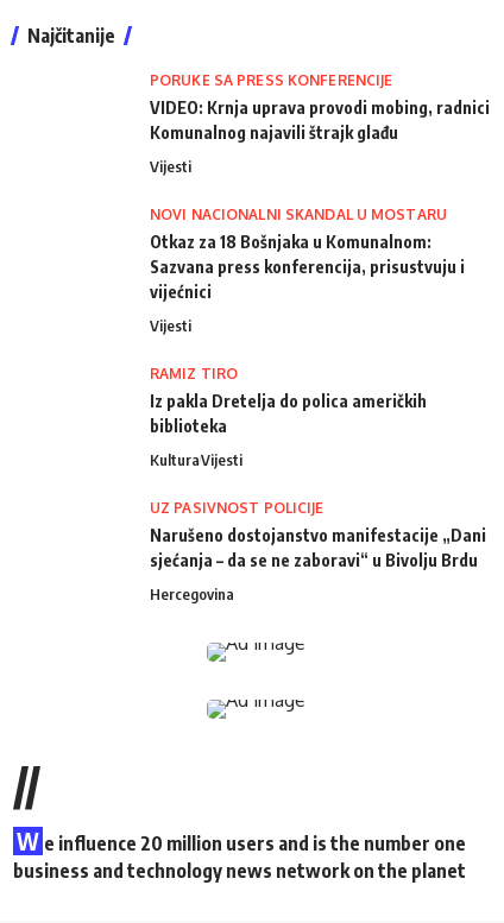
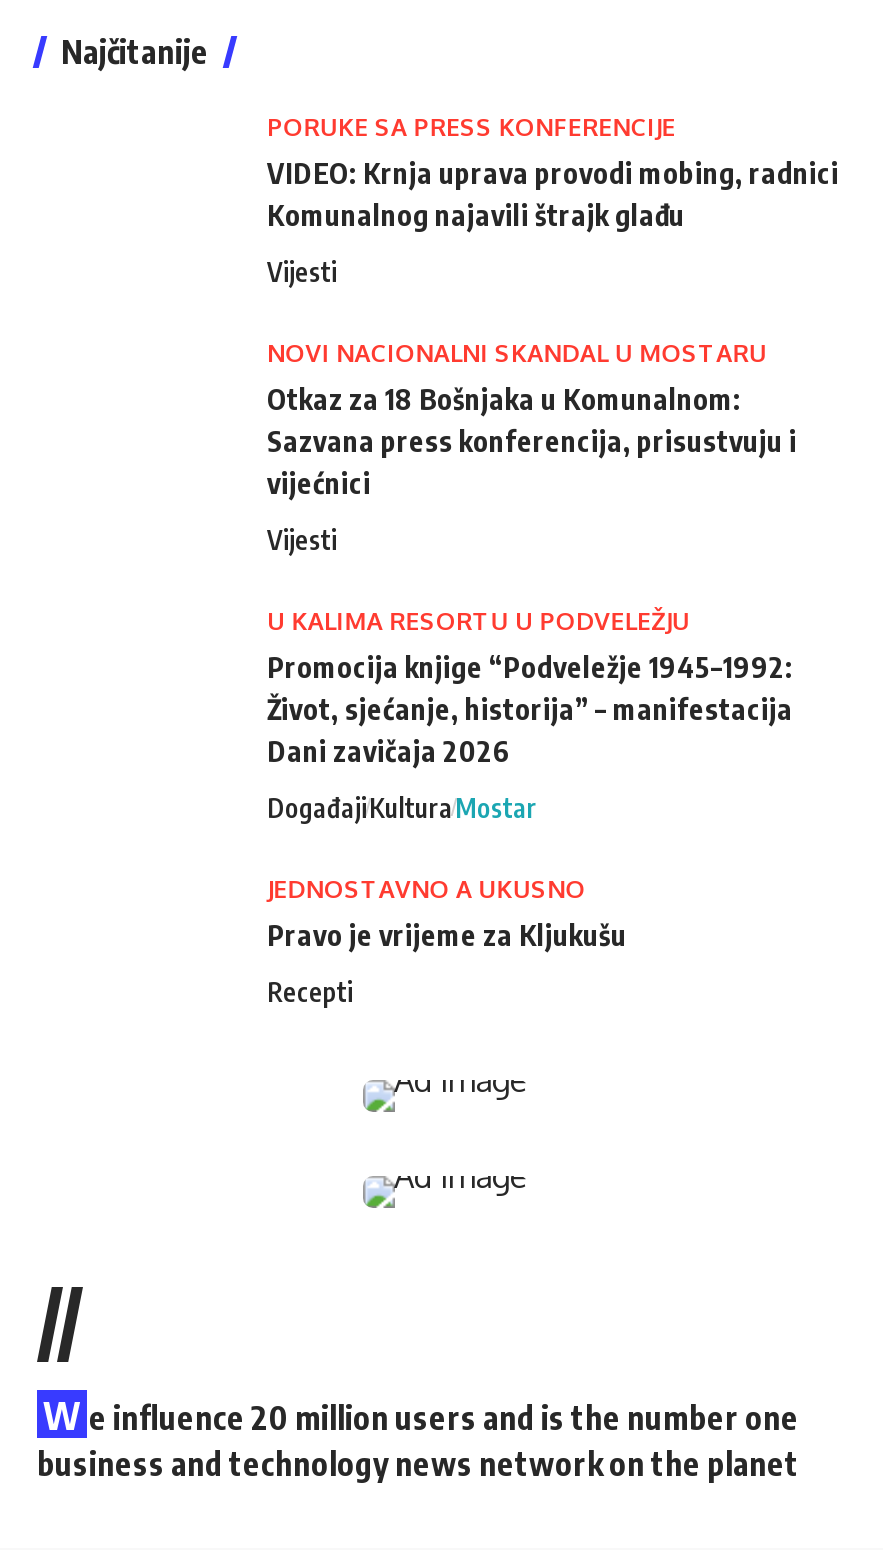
[150,364,427,435] RAMIZ TIRO | Iz pakla Dretelja do polica američkih | biblioteka -> [267,605,793,767] U KALIMA RESORTU U PODVELEŽJU | Promocija knjige “Podveležje 1945–1992: | Život, sjećanje, historija” – manifestacija | Dani zavičaja 2026
[150,450,242,469] KulturaVijesti -> [267,791,537,823] DogađajiKultura Mostar
[150,498,486,570] UZ PASIVNOST POLICIJE | Narušeno dostojanstvo manifestacije „Dani | sjećanja – da se ne zaboravi“ u Bivolju Brdu -> [267,873,627,951] JEDNOSTAVNO A UKUSNO | Pravo je vrijeme za Kljukušu
[150,584,234,603] Hercegovina -> [267,975,353,1007] Recepti

